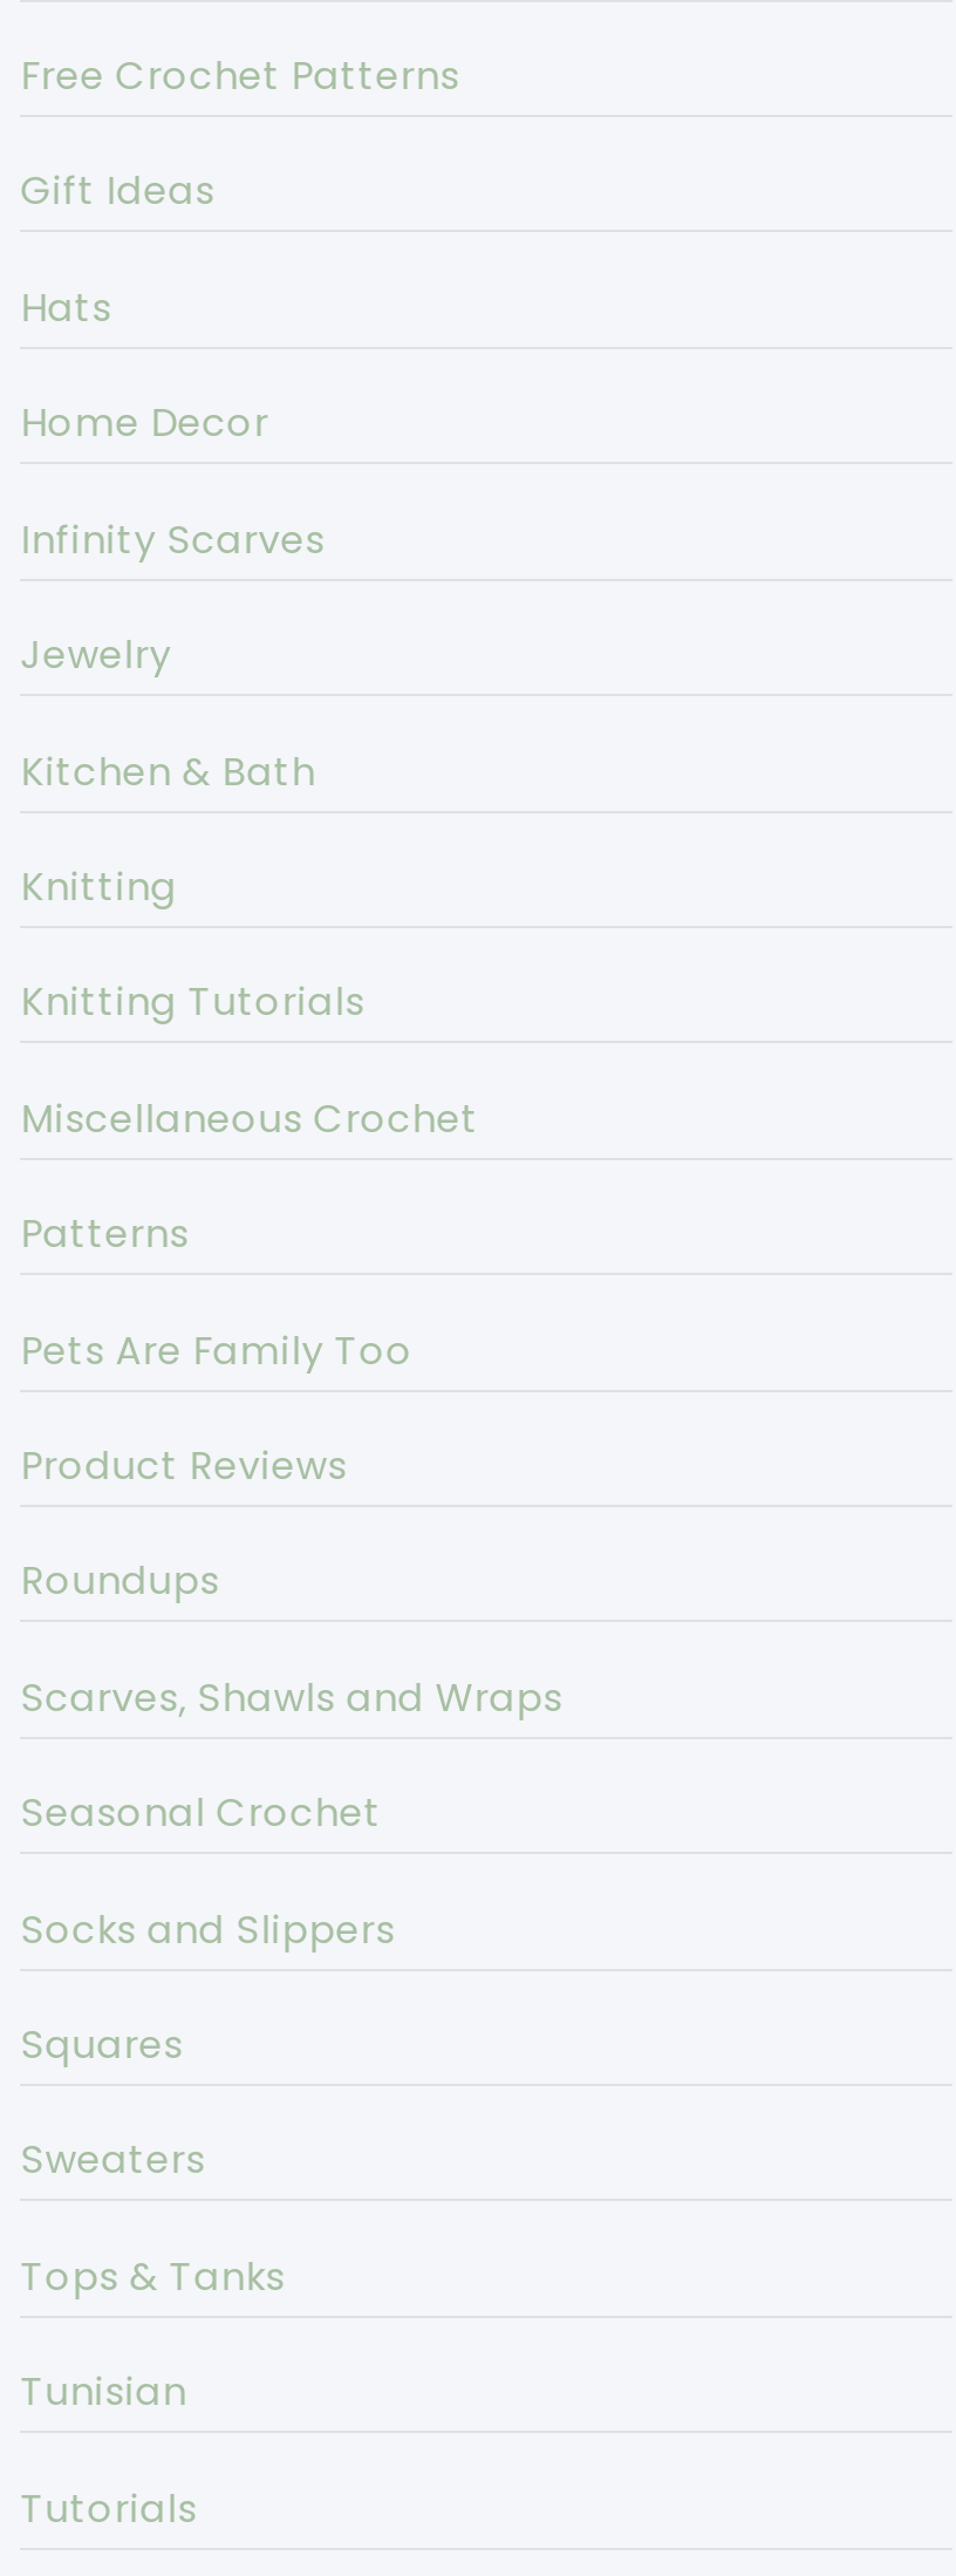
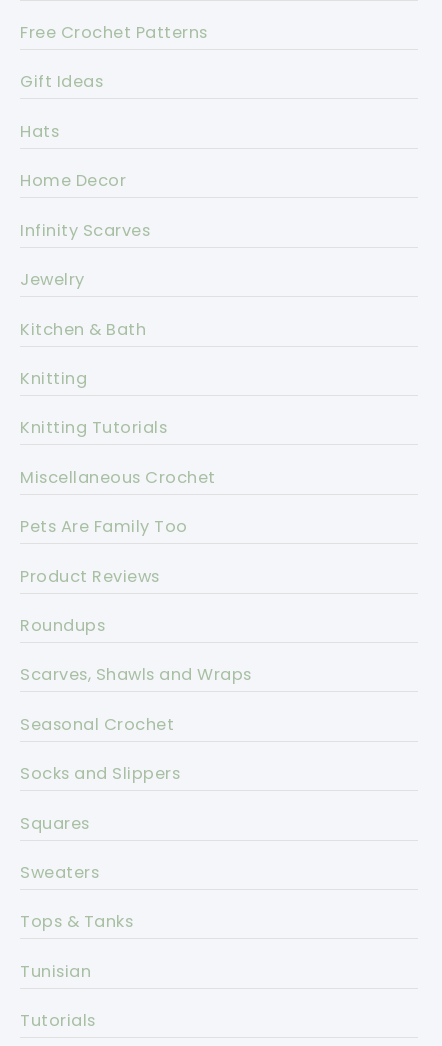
[21,1207,189,1261] Patterns -> none

